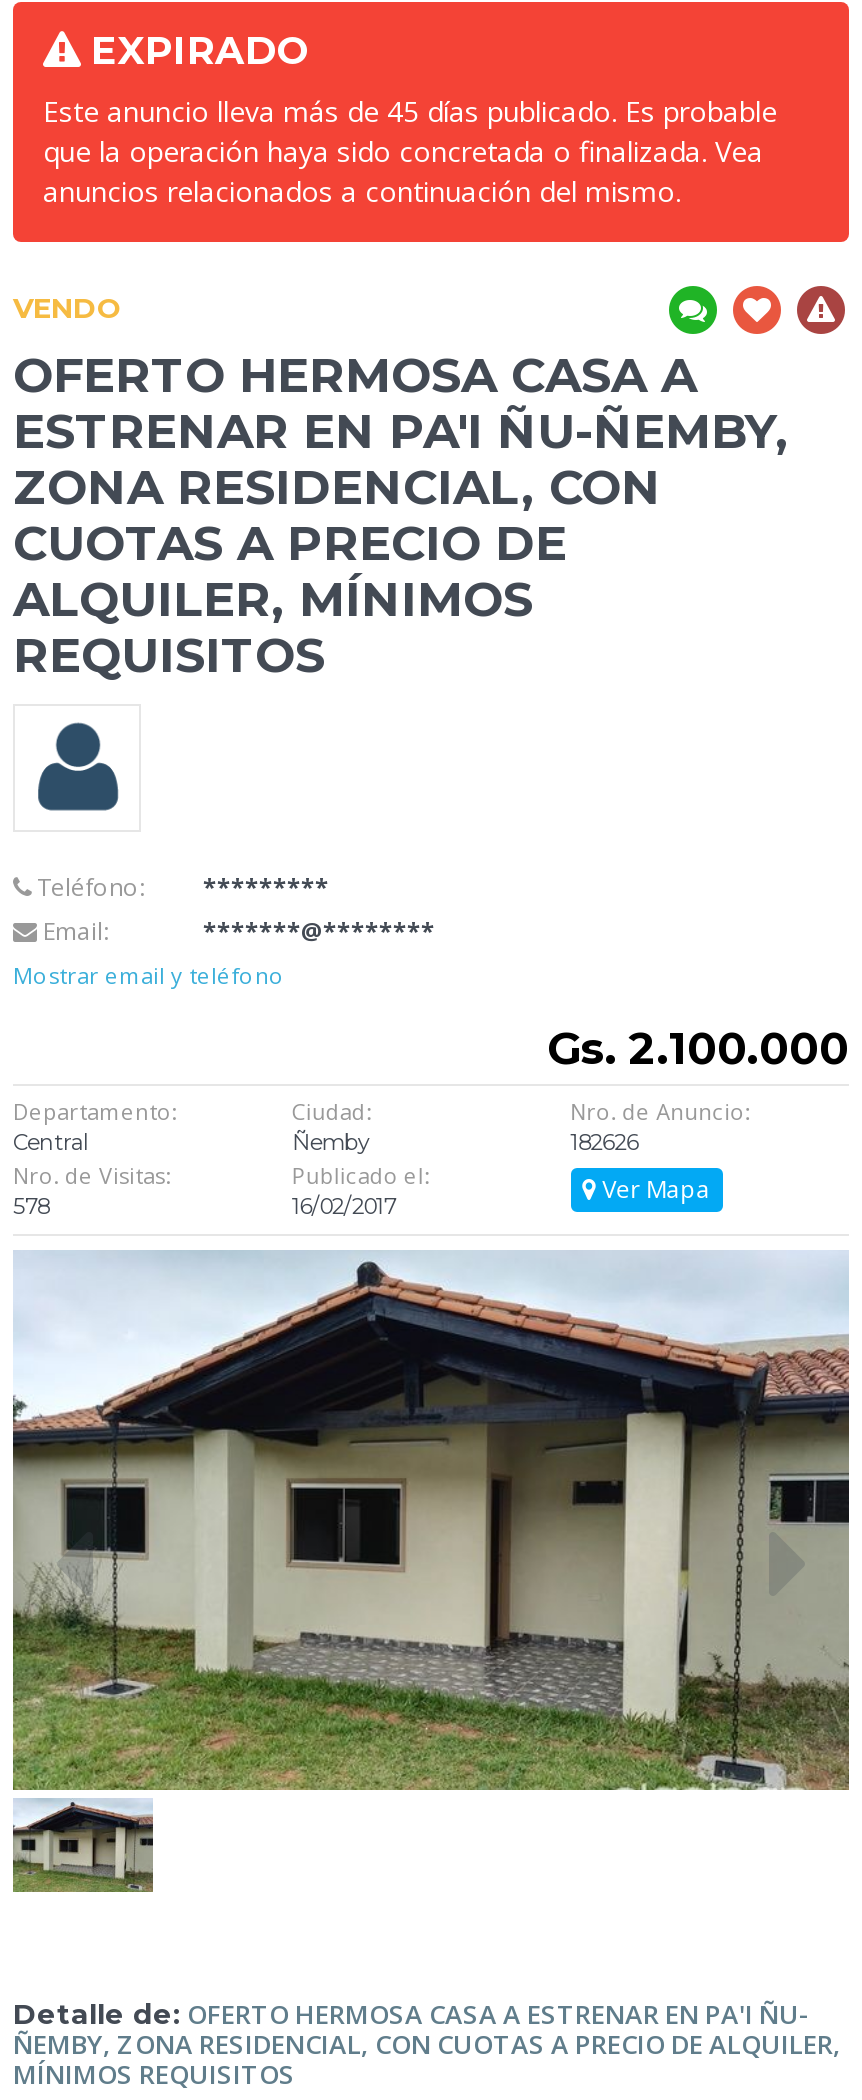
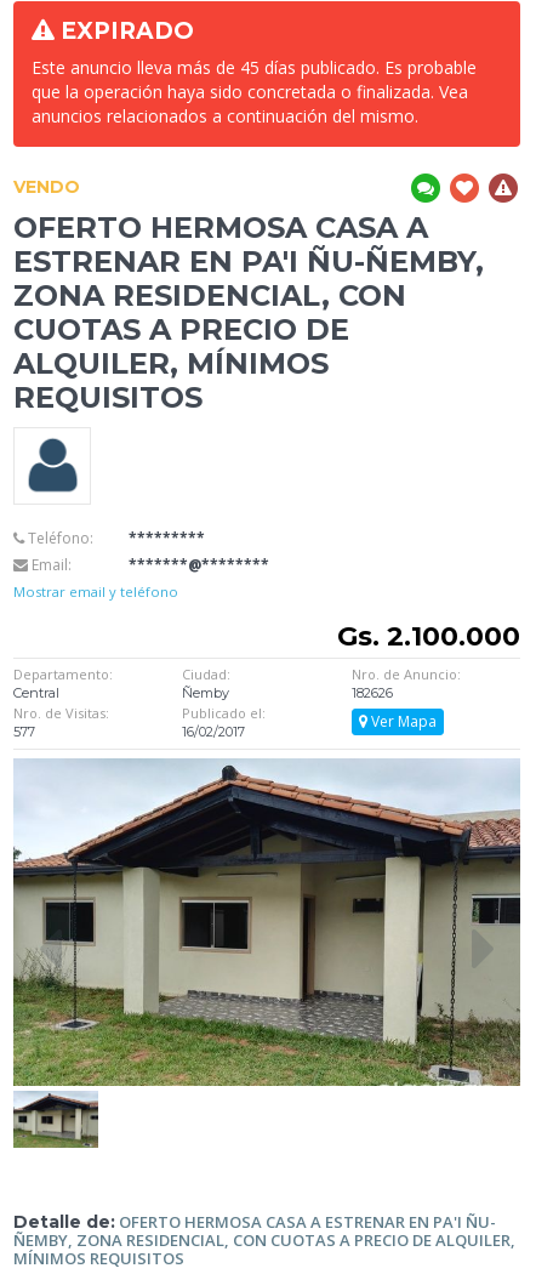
[13,1192,49,1220] 578 -> [13,723,35,740] 577

